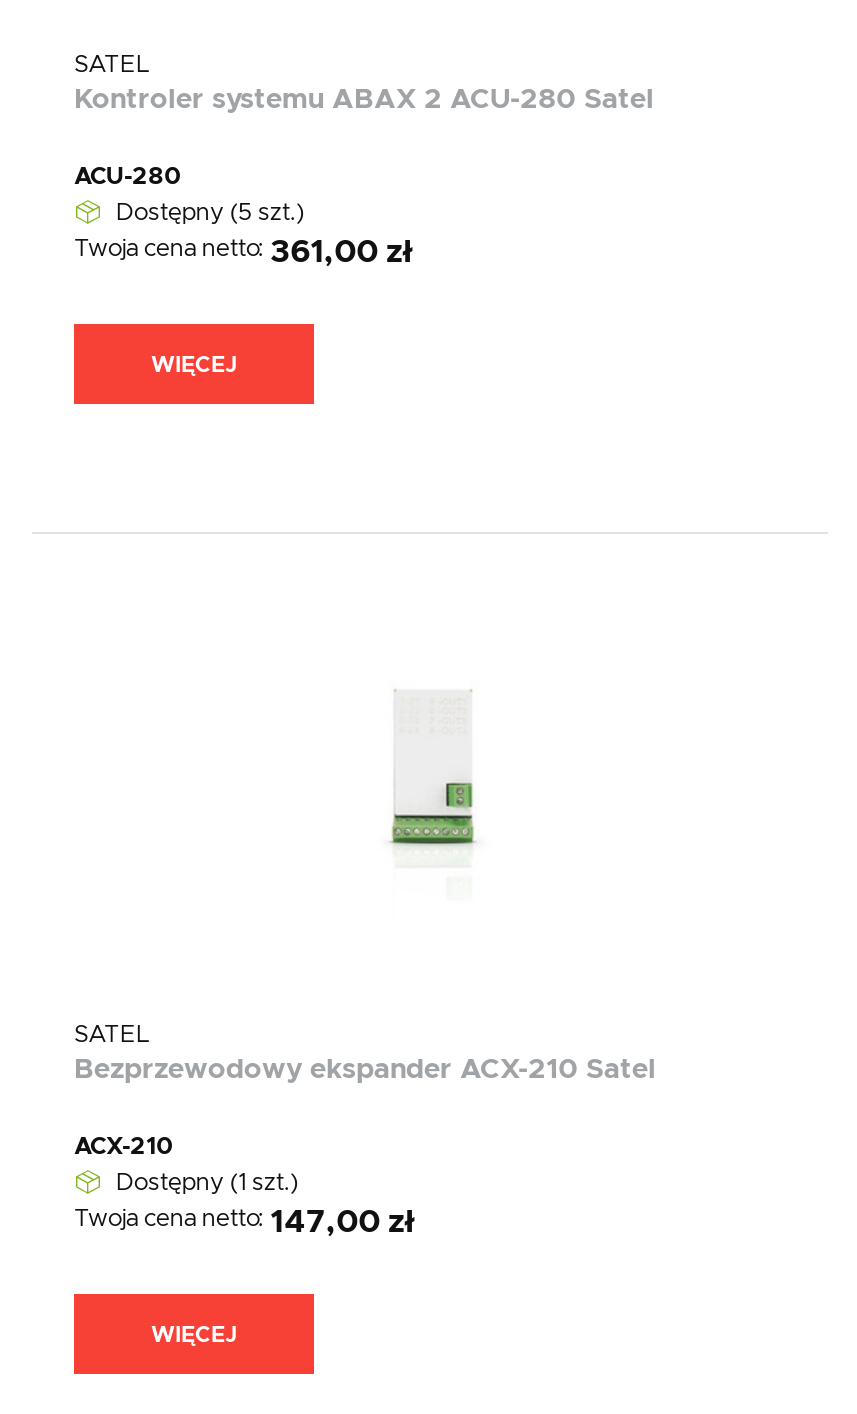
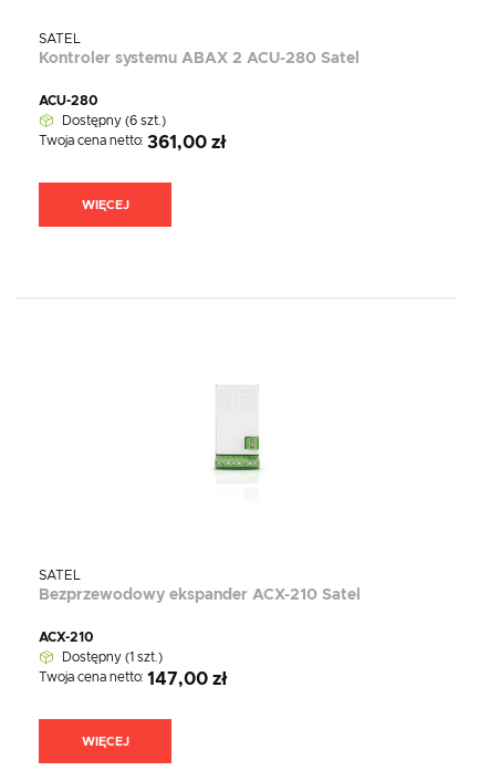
[116,201,304,225] Dostępny (5 szt.) -> [62,114,166,128] Dostępny (6 szt.)

